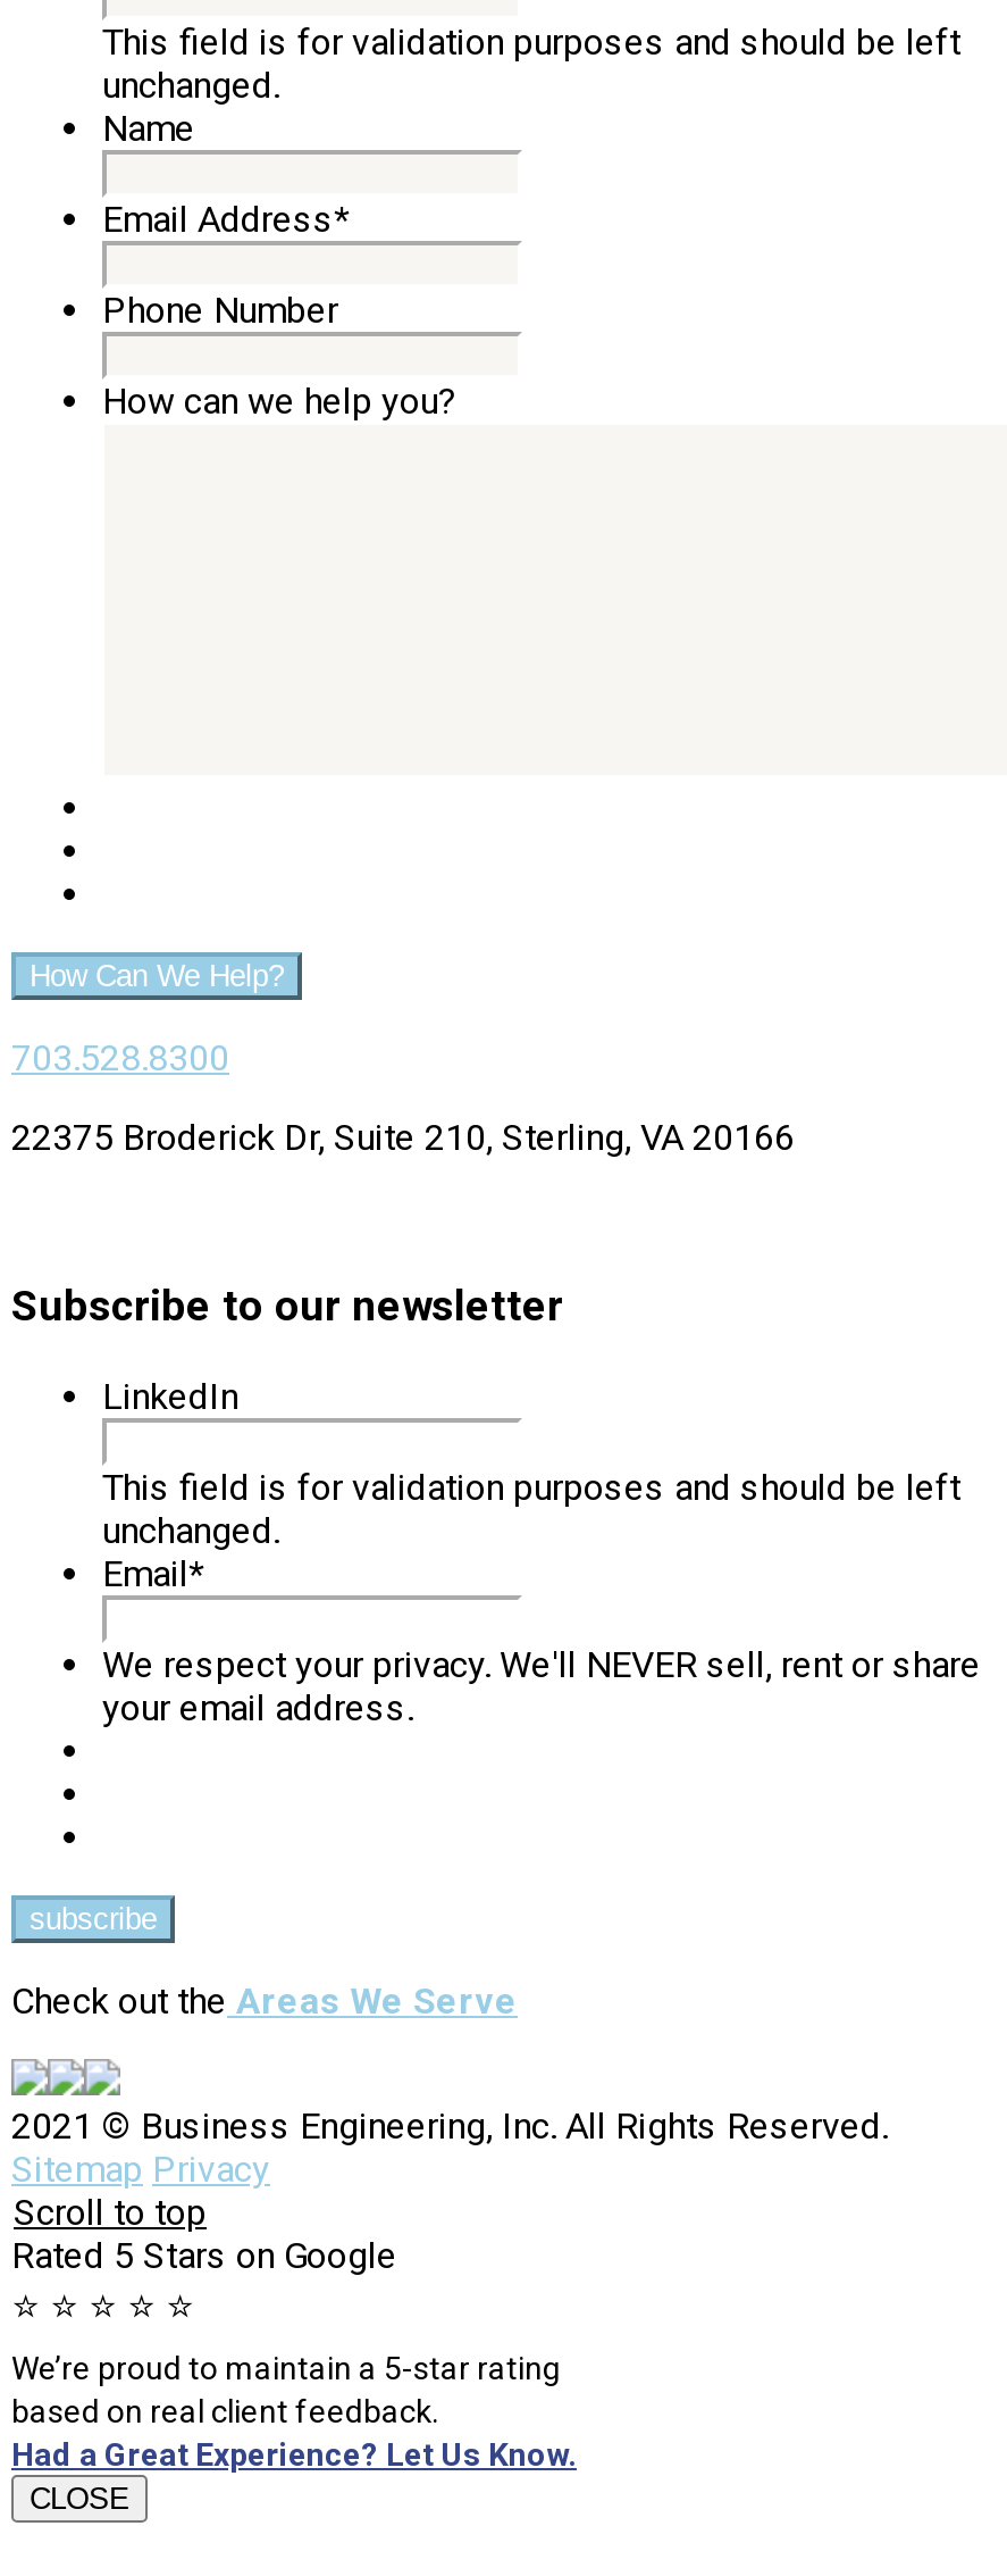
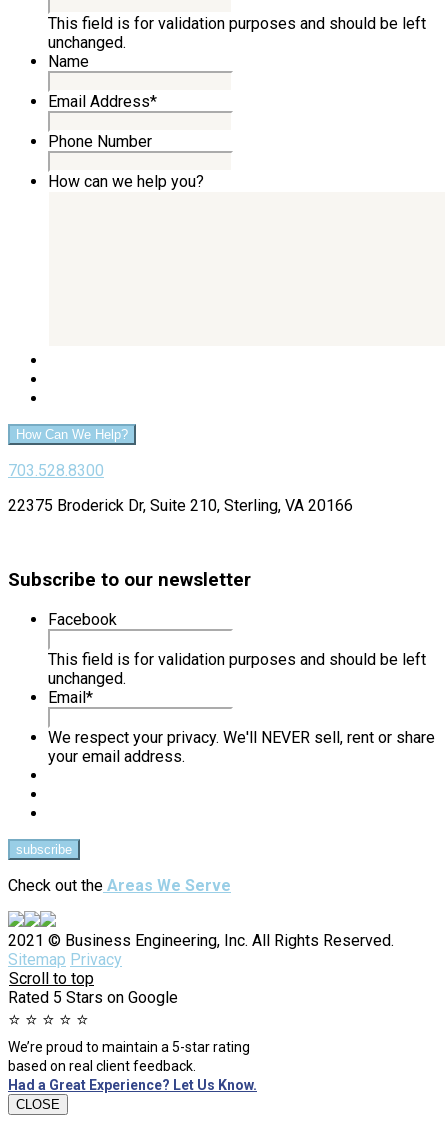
[102,1375,238,1418] LinkedIn -> [48,610,117,629] Facebook

